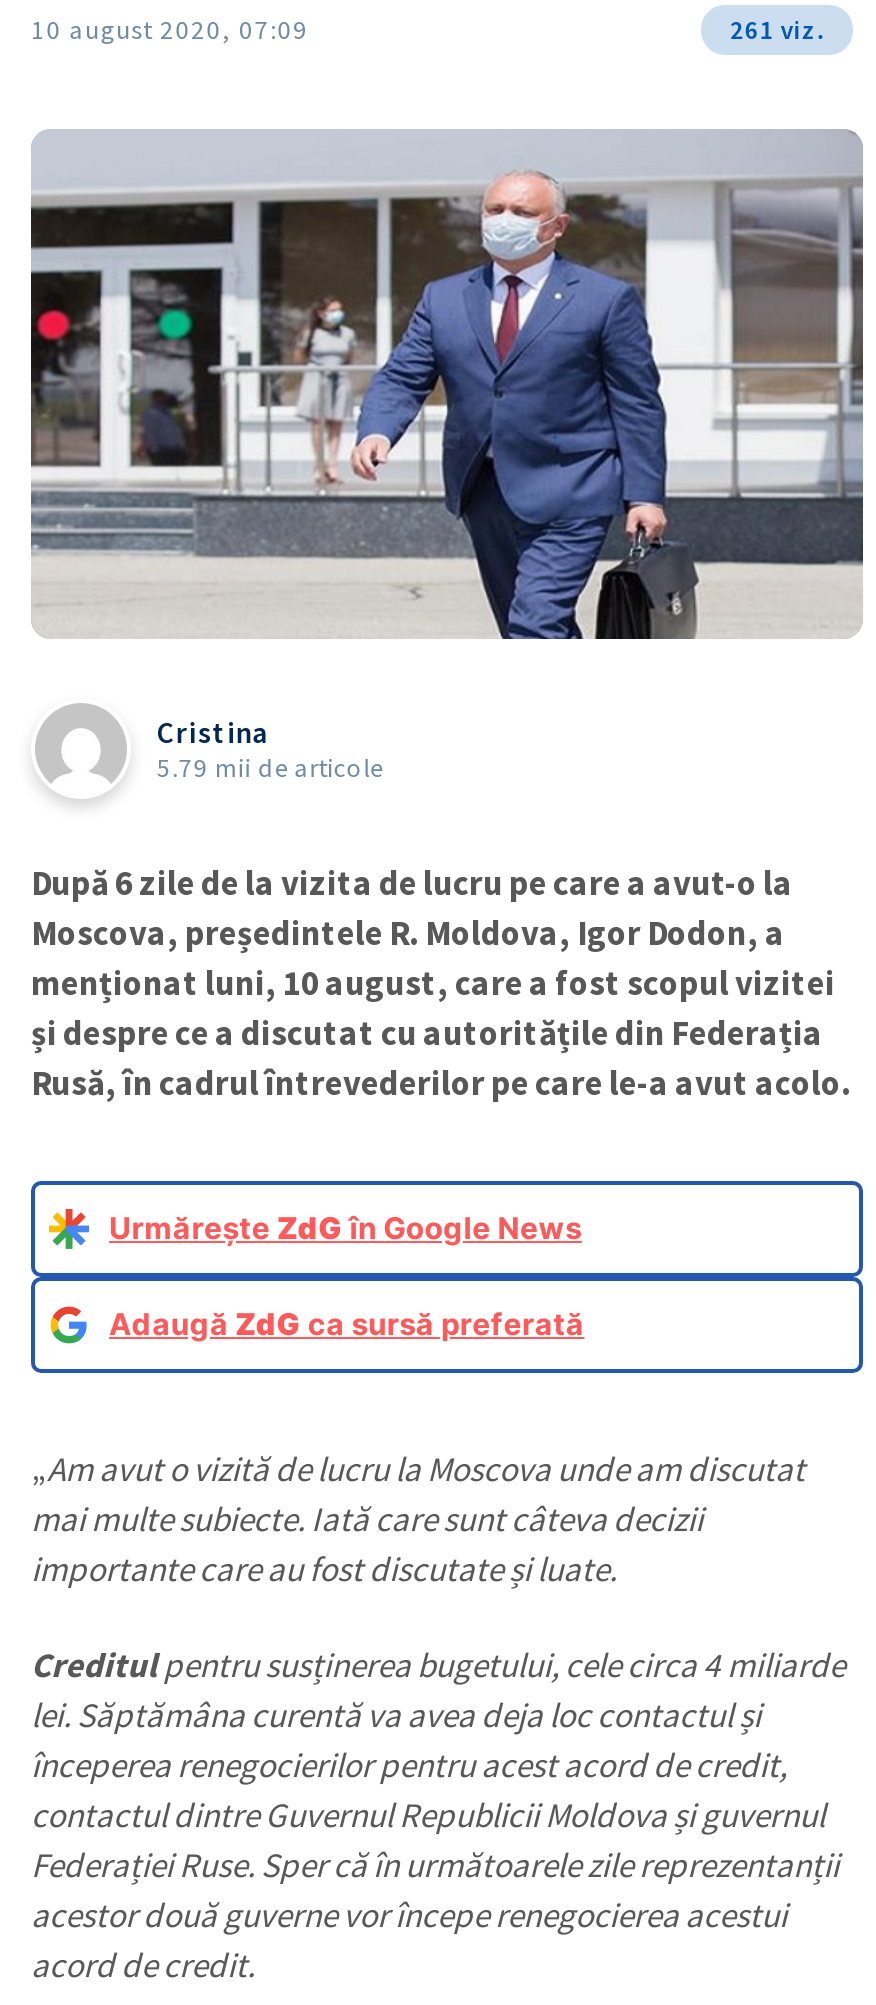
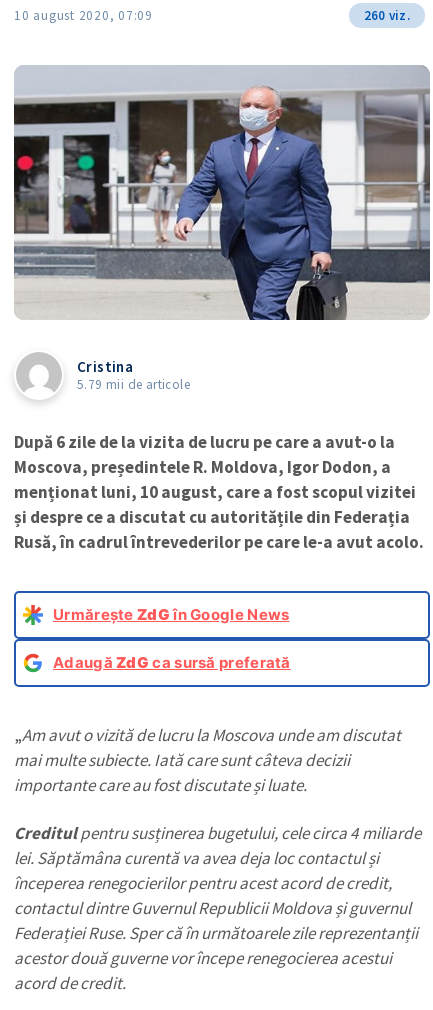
[730,12,823,46] 261 viz. -> [364,7,410,24] 260 viz.

